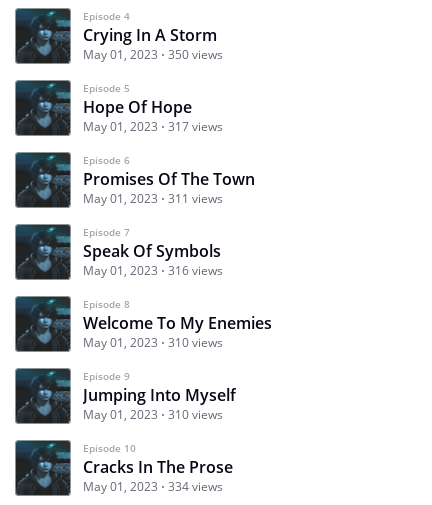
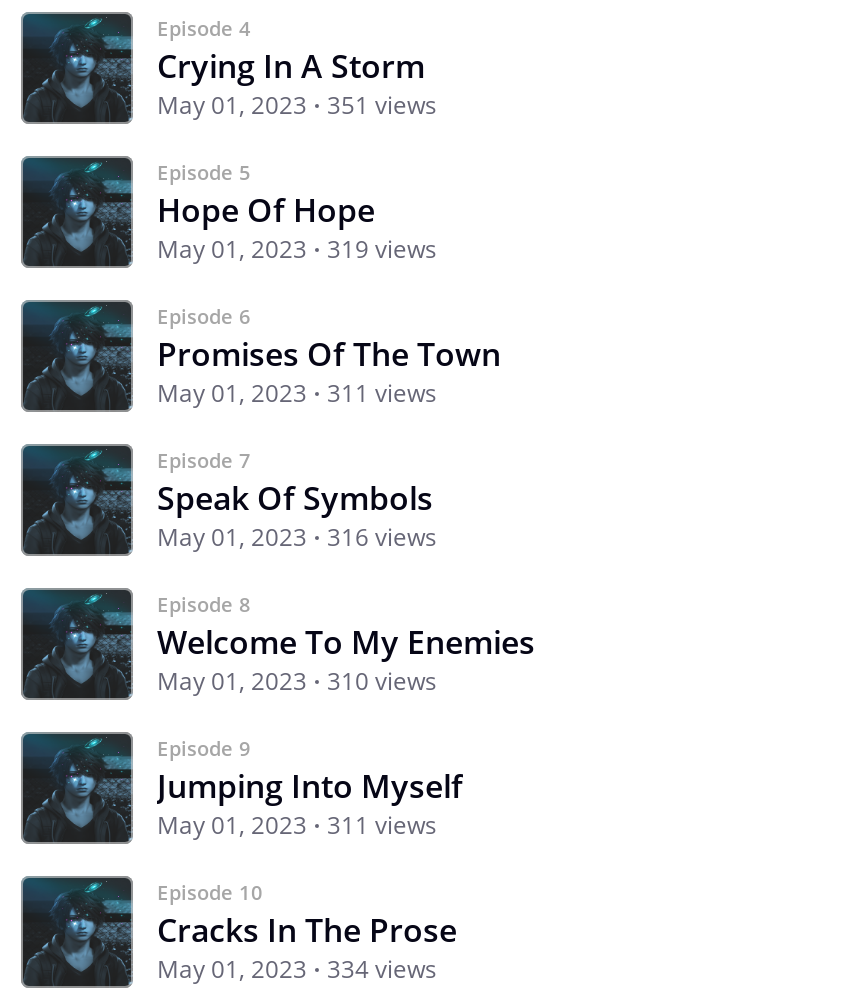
[83,46,223,63] May 01, 2023 350 views -> [157,88,437,122] May 01, 2023 351 views
[83,118,223,135] May 01, 2023 317 views -> [157,232,437,266] May 01, 2023 319 views
[83,406,223,423] May 01, 2023 310 views -> [157,808,437,842] May 01, 2023 311 views

